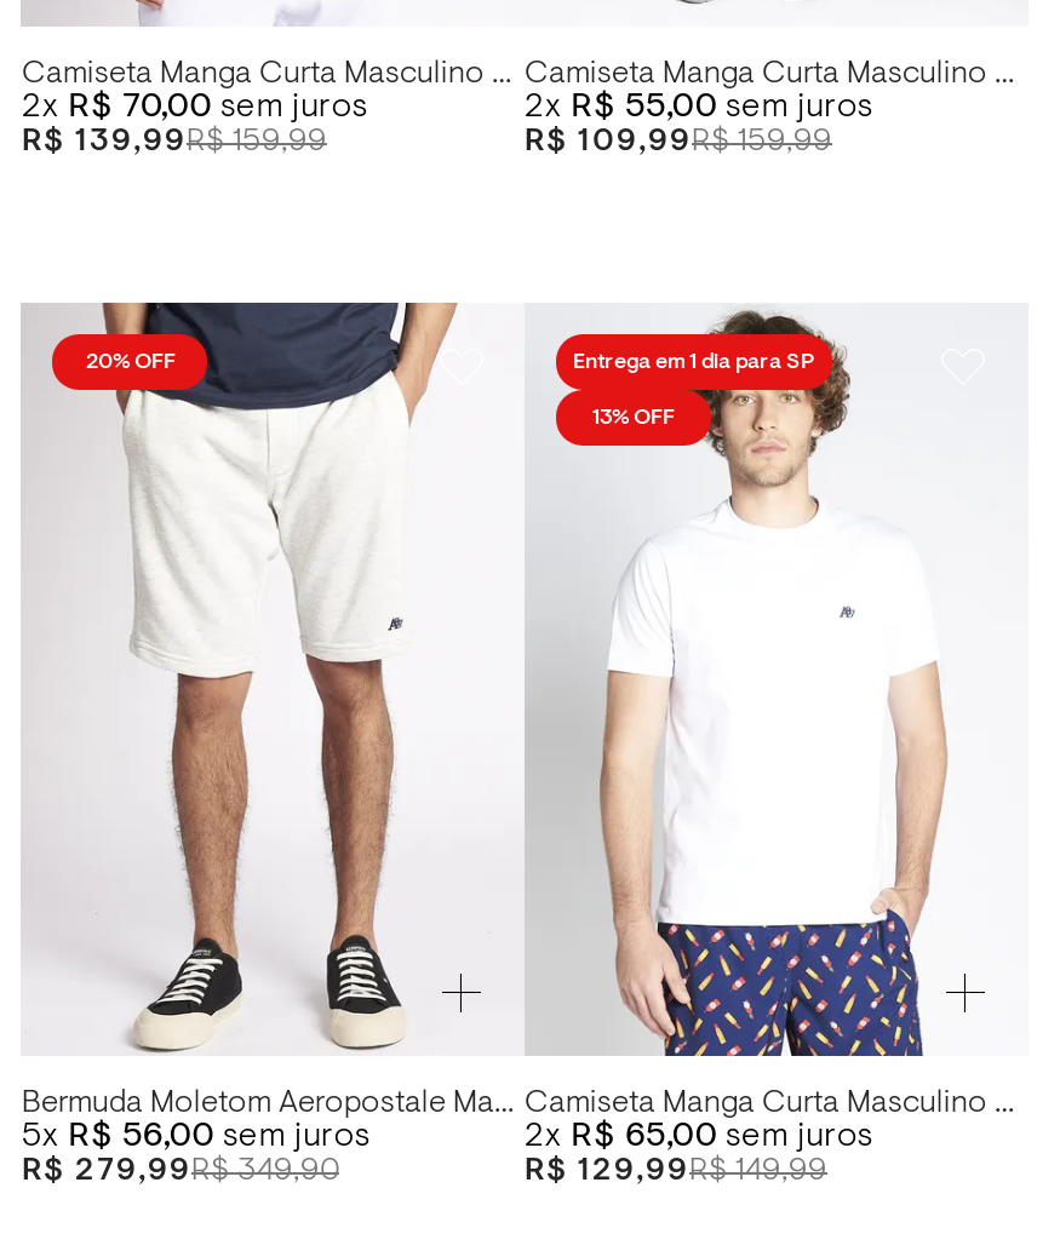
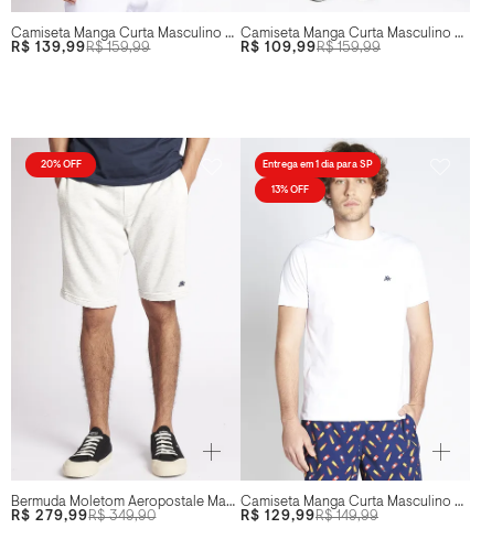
[22,92,368,126] 2x R$ 70,00 sem juros -> none
[525,92,873,126] 2x R$ 55,00 sem juros -> none
[22,1122,370,1156] 5x R$ 56,00 sem juros -> none
[525,1122,873,1156] 2x R$ 65,00 sem juros -> none

